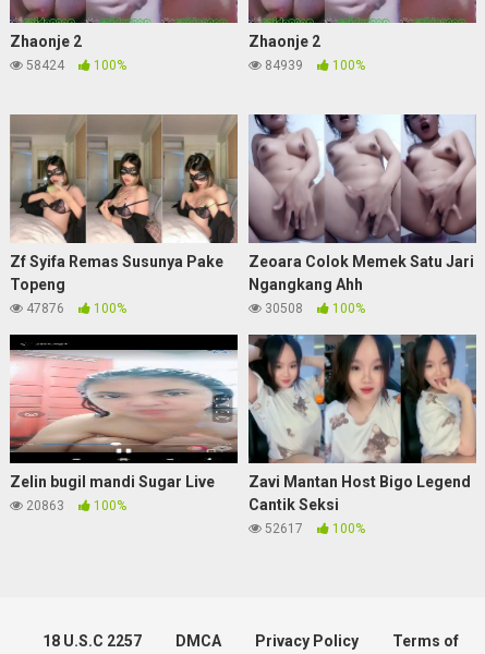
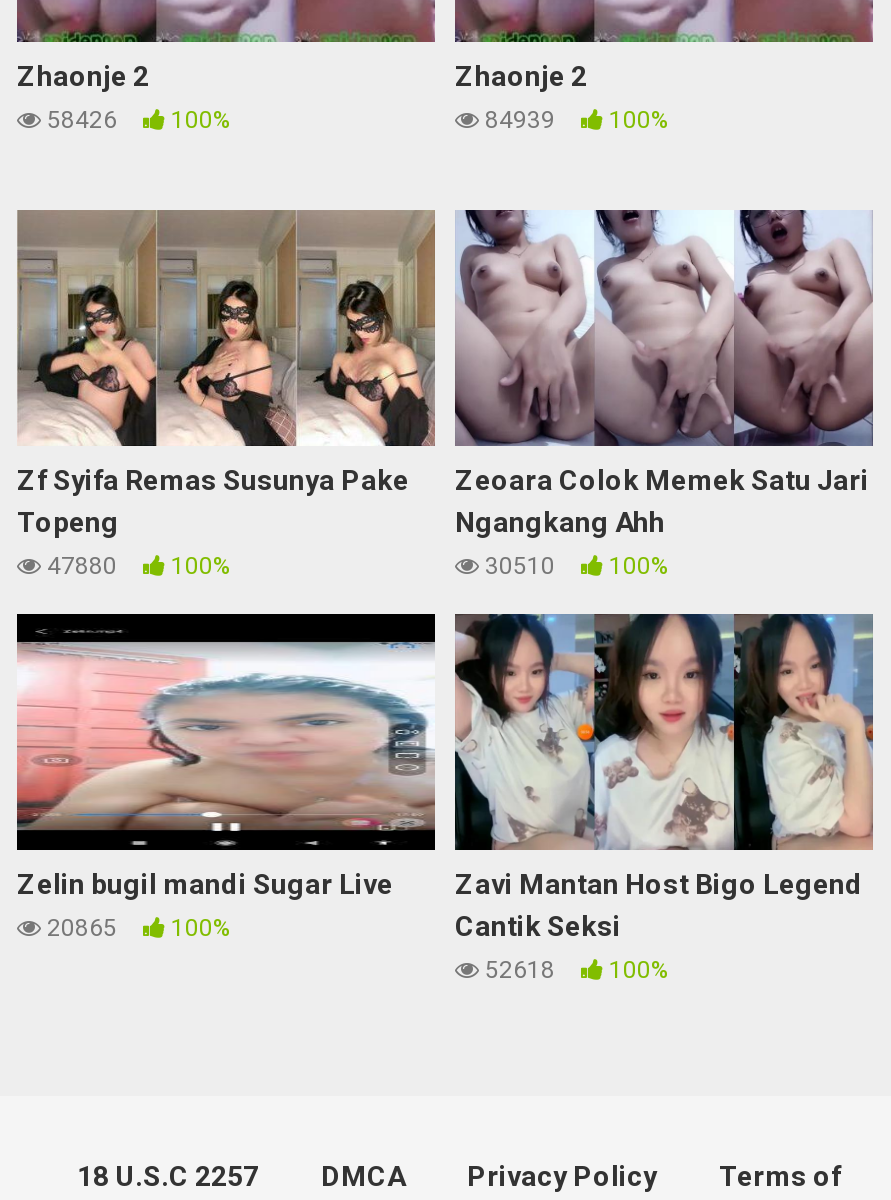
[23,58,126,73] 58424 100% -> [41,106,231,134] 58426 100%
[23,301,126,316] 47876 100% -> [41,552,231,580] 47880 100%
[262,301,365,316] 30508 100% -> [479,552,669,580] 30510 100%
[23,498,126,513] 20863 100% -> [41,914,231,942] 20865 100%
[262,521,365,536] 52617 100% -> [479,956,669,984] 52618 100%

